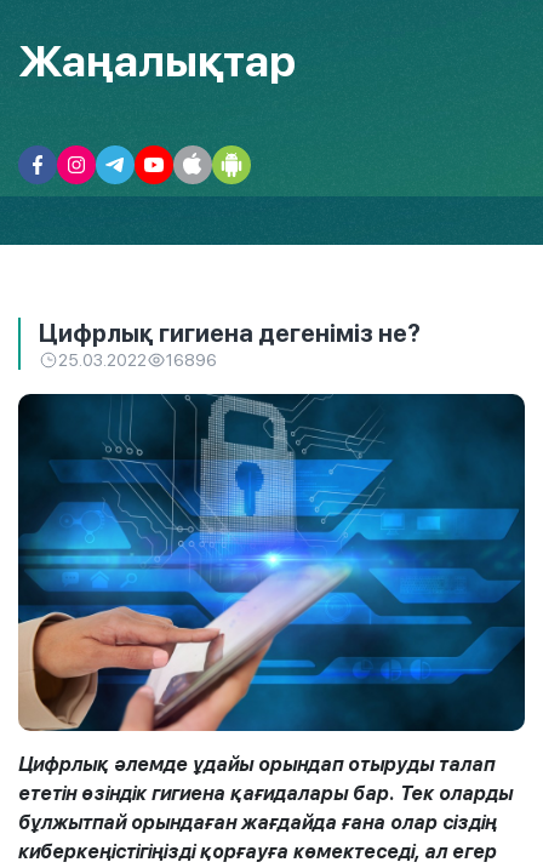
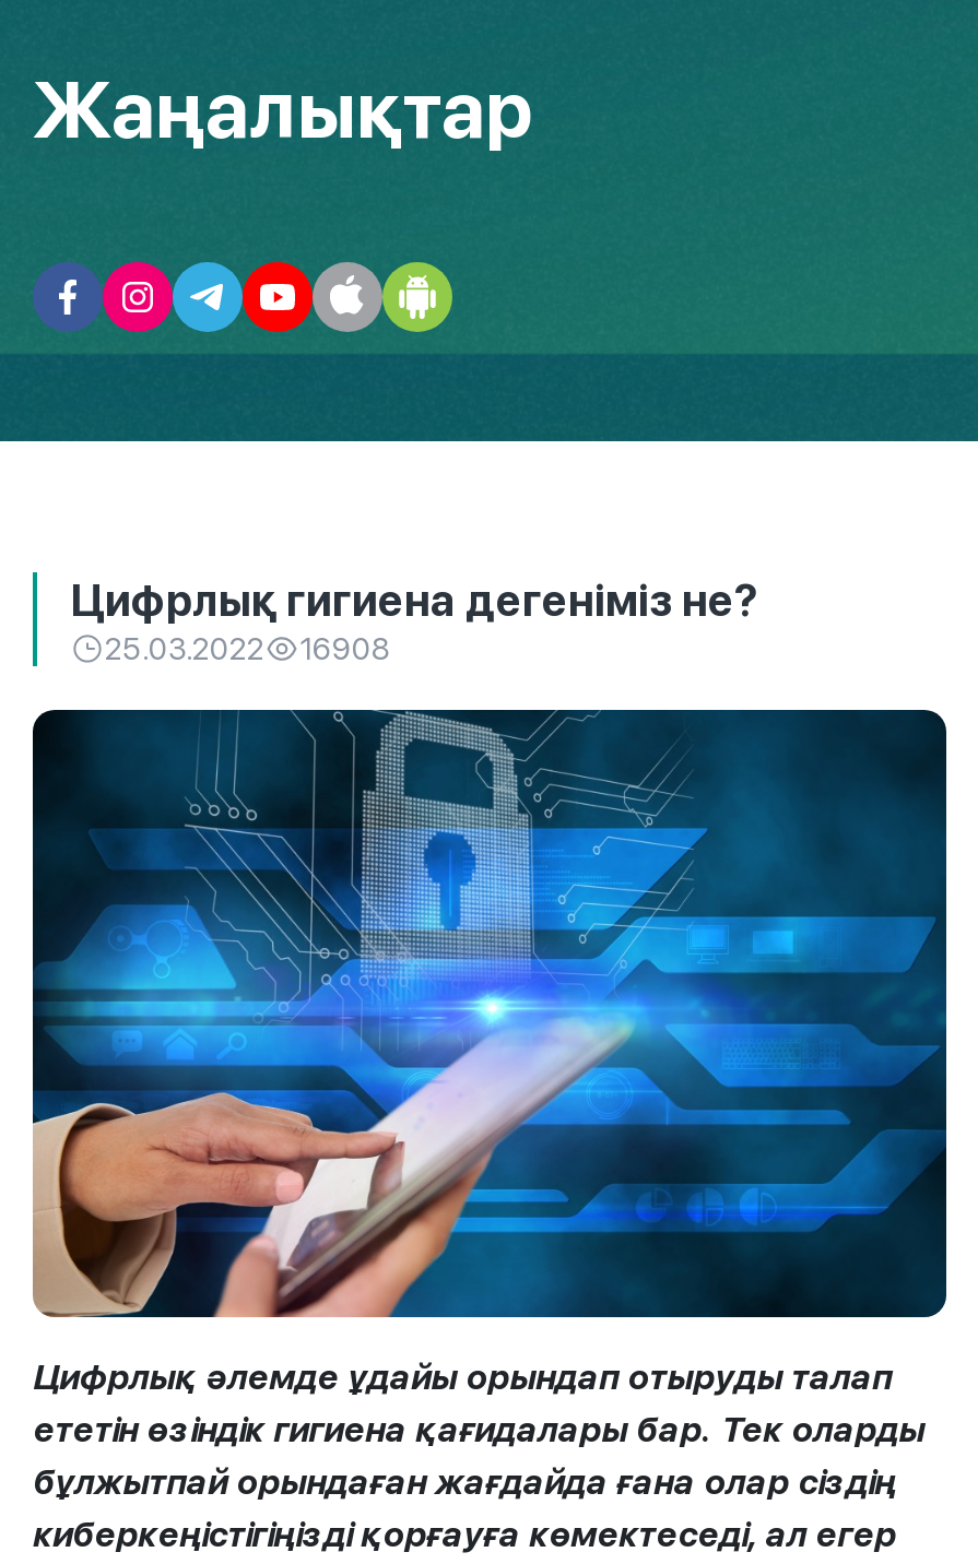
[58,350,217,369] 25.03.2022 16896 -> [105,630,391,665] 25.03.2022 16908

